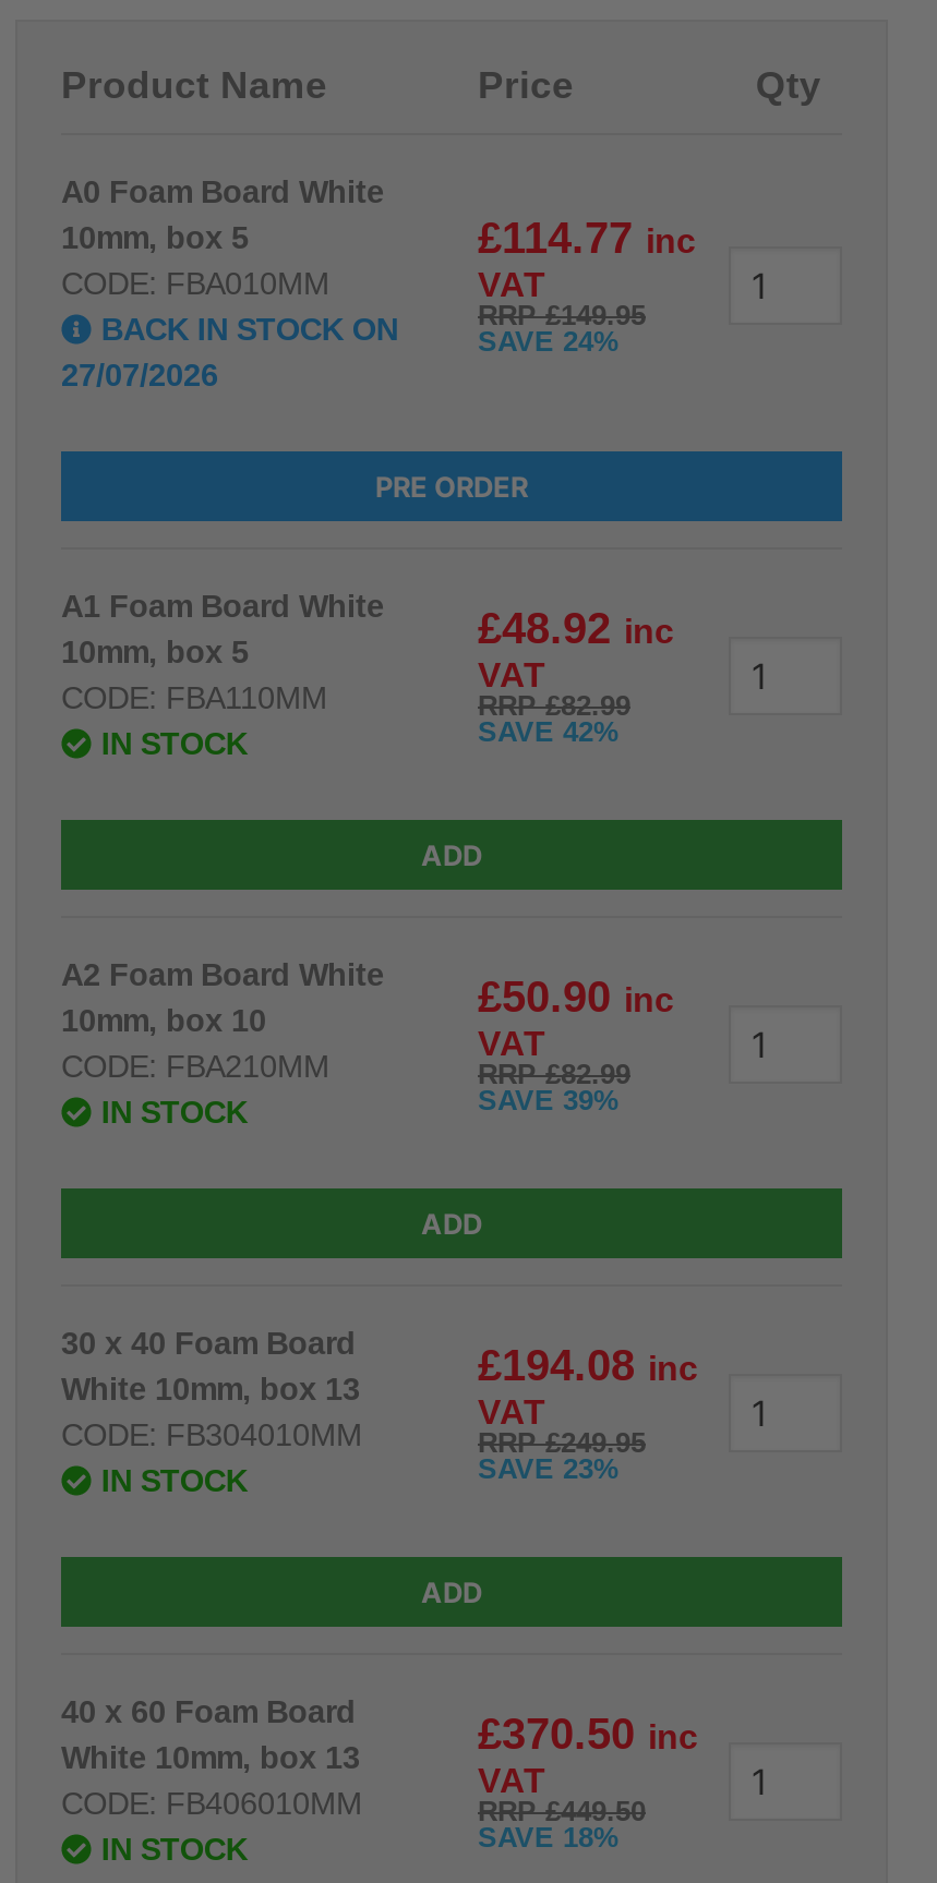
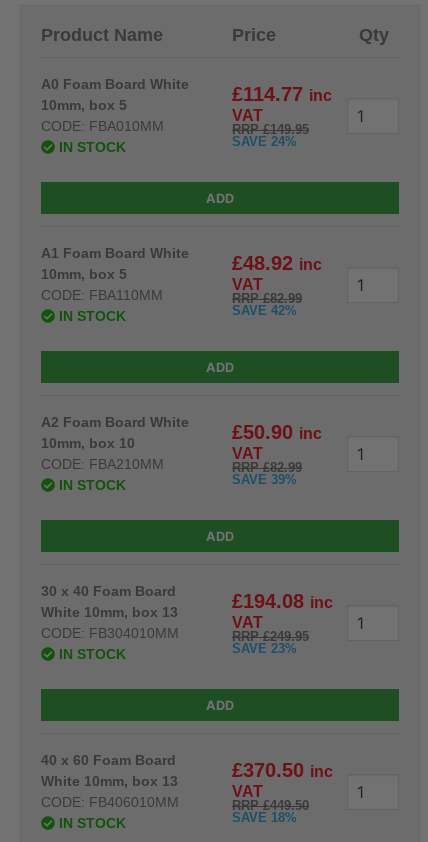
[61,313,398,393] BACK IN STOCK ON | 27/07/2026 -> [55,139,126,155] IN STOCK
[375,471,528,504] PRE ORDER -> [206,191,234,206] ADD

